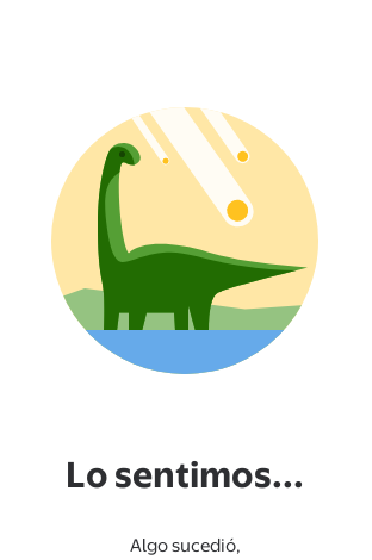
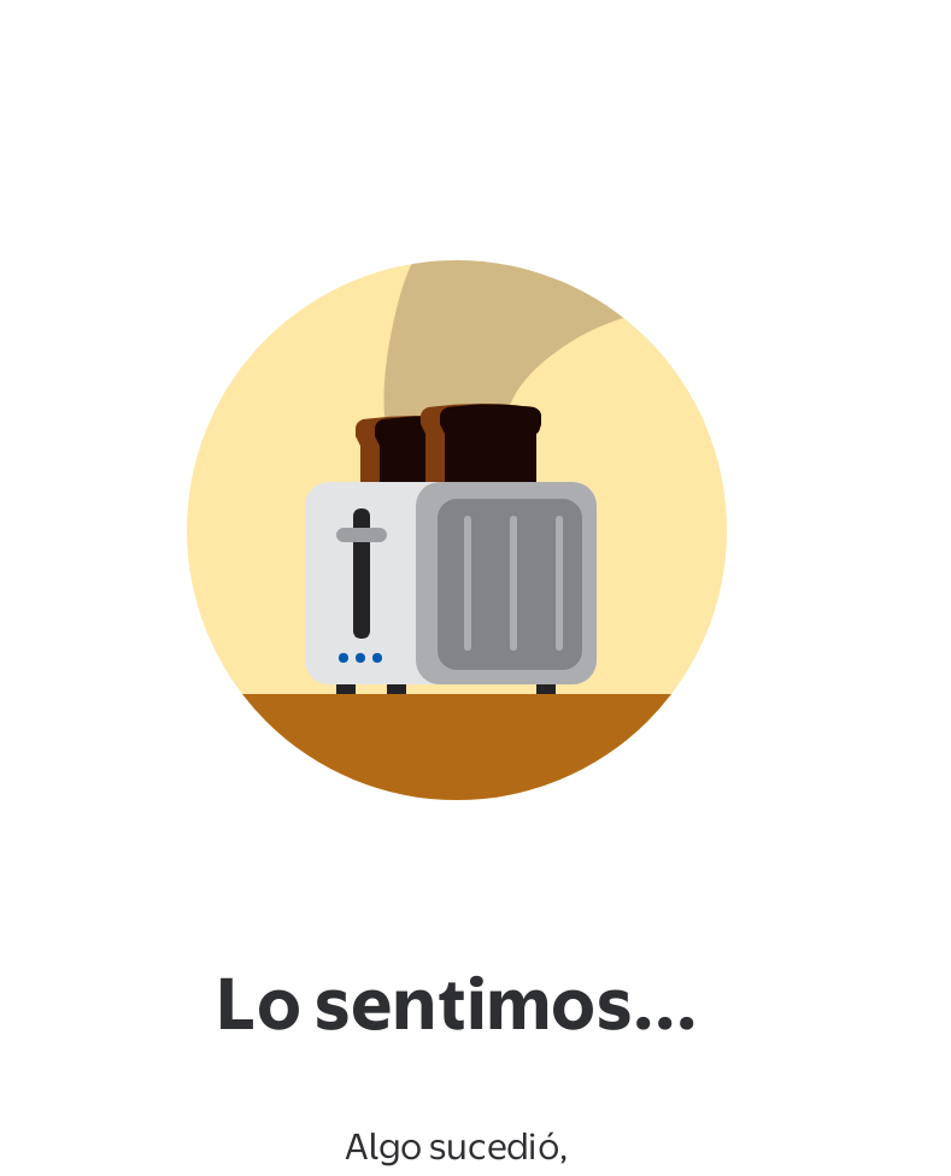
[63,108,306,375] [image] -> [213,260,698,802] [image]

